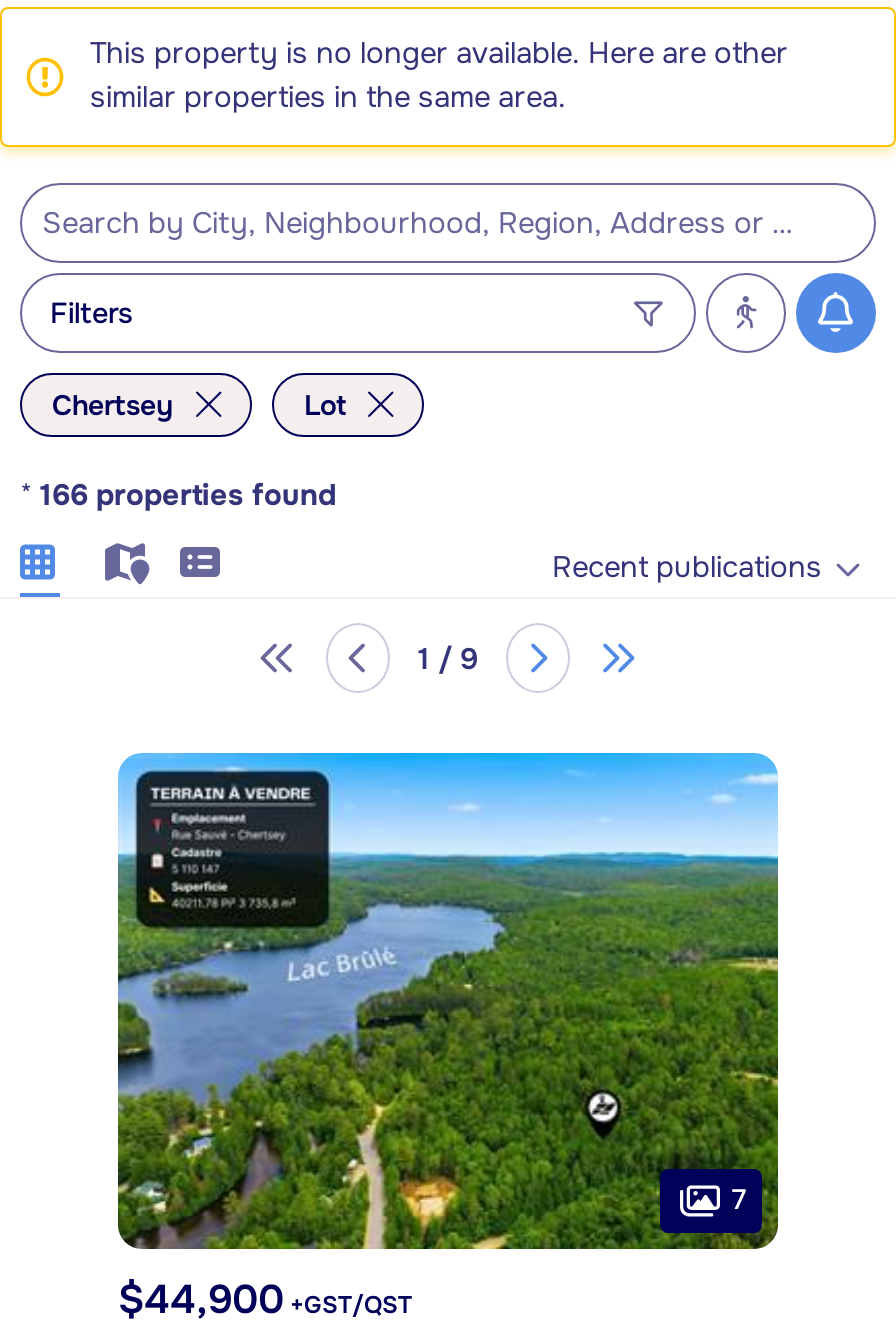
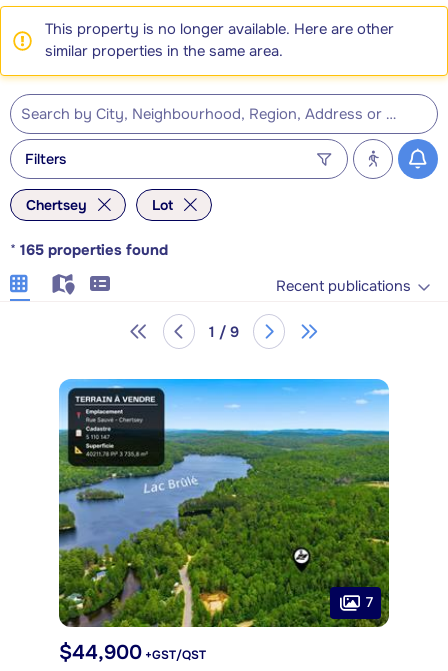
[20,477,336,515] * 166 properties found -> [10,241,168,260] * 165 properties found

